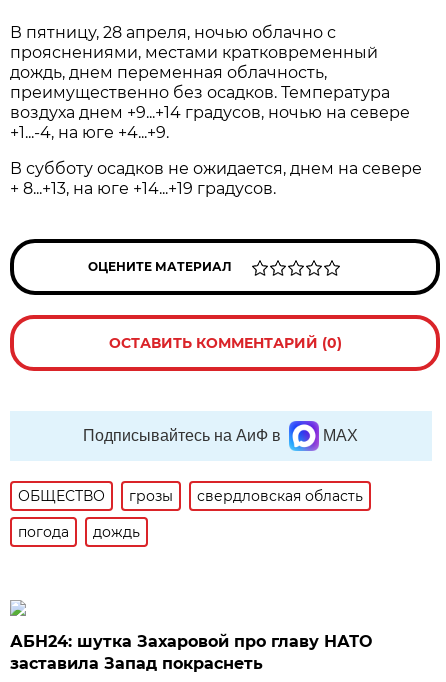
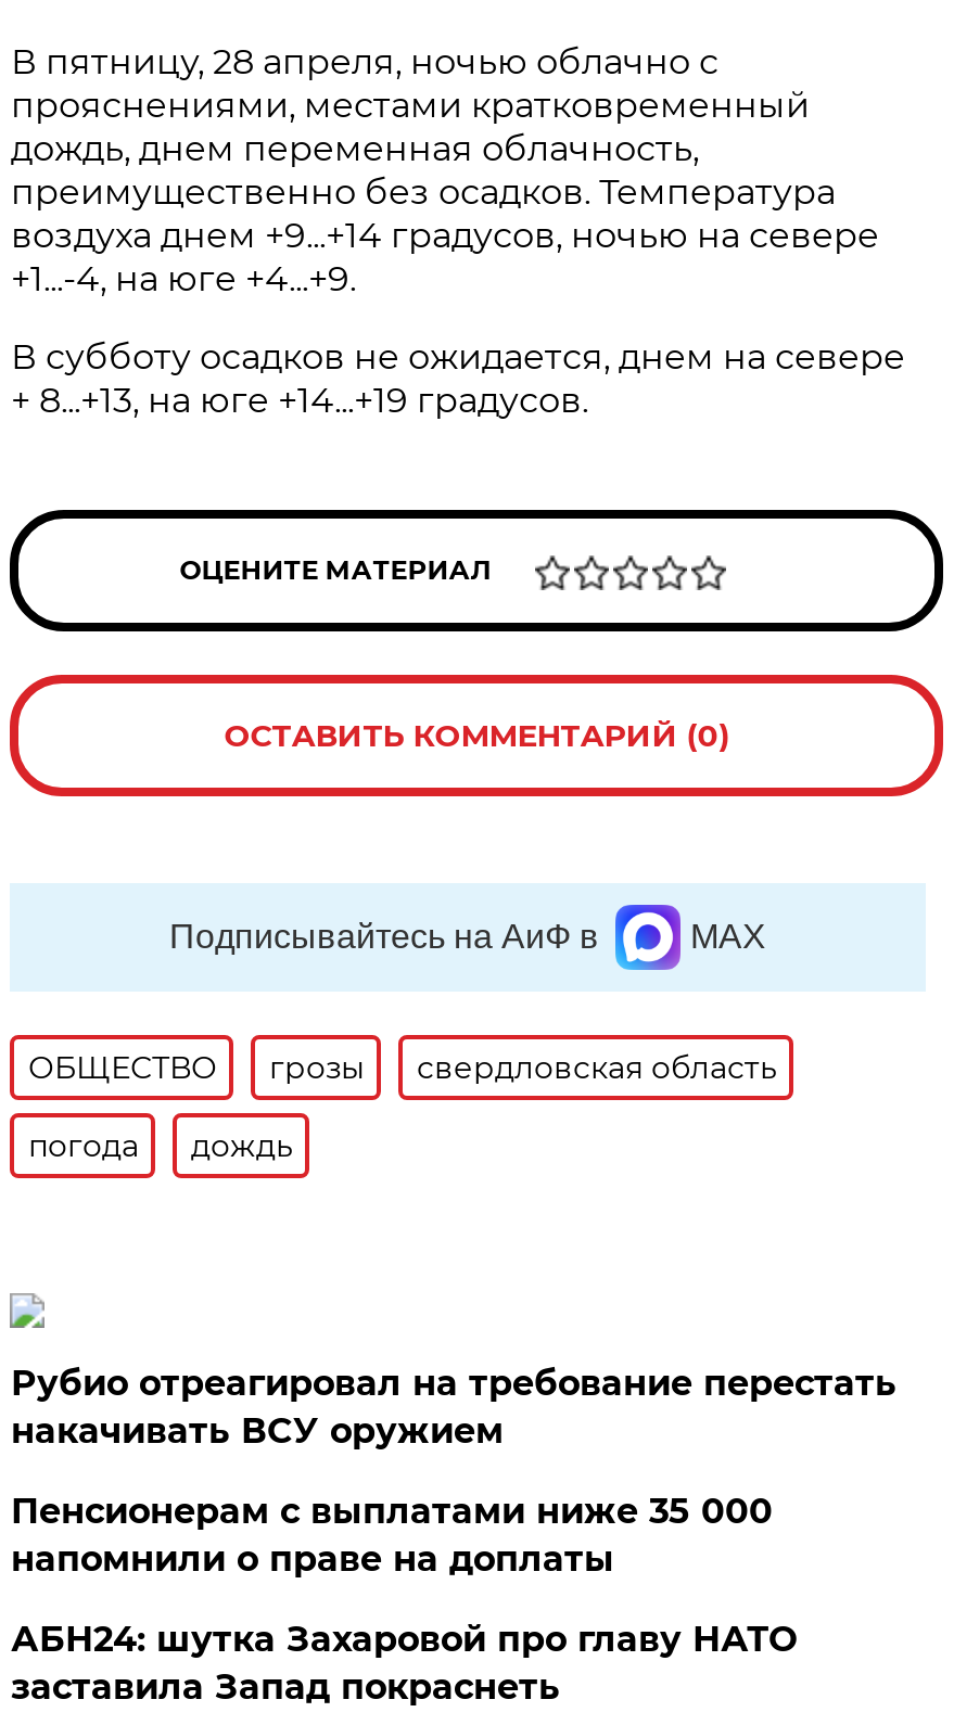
none -> [11,1363,896,1580] Рубио отреагировал на требование перестать | накачивать ВСУ оружием | Пенсионерам с выплатами ниже 35 000 | напомнили о праве на доплаты

